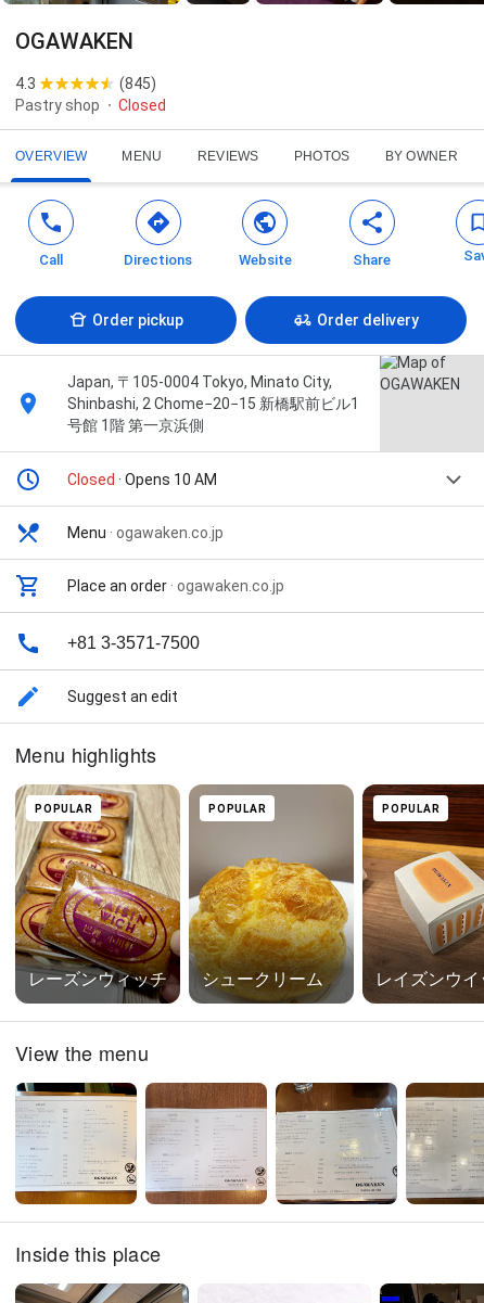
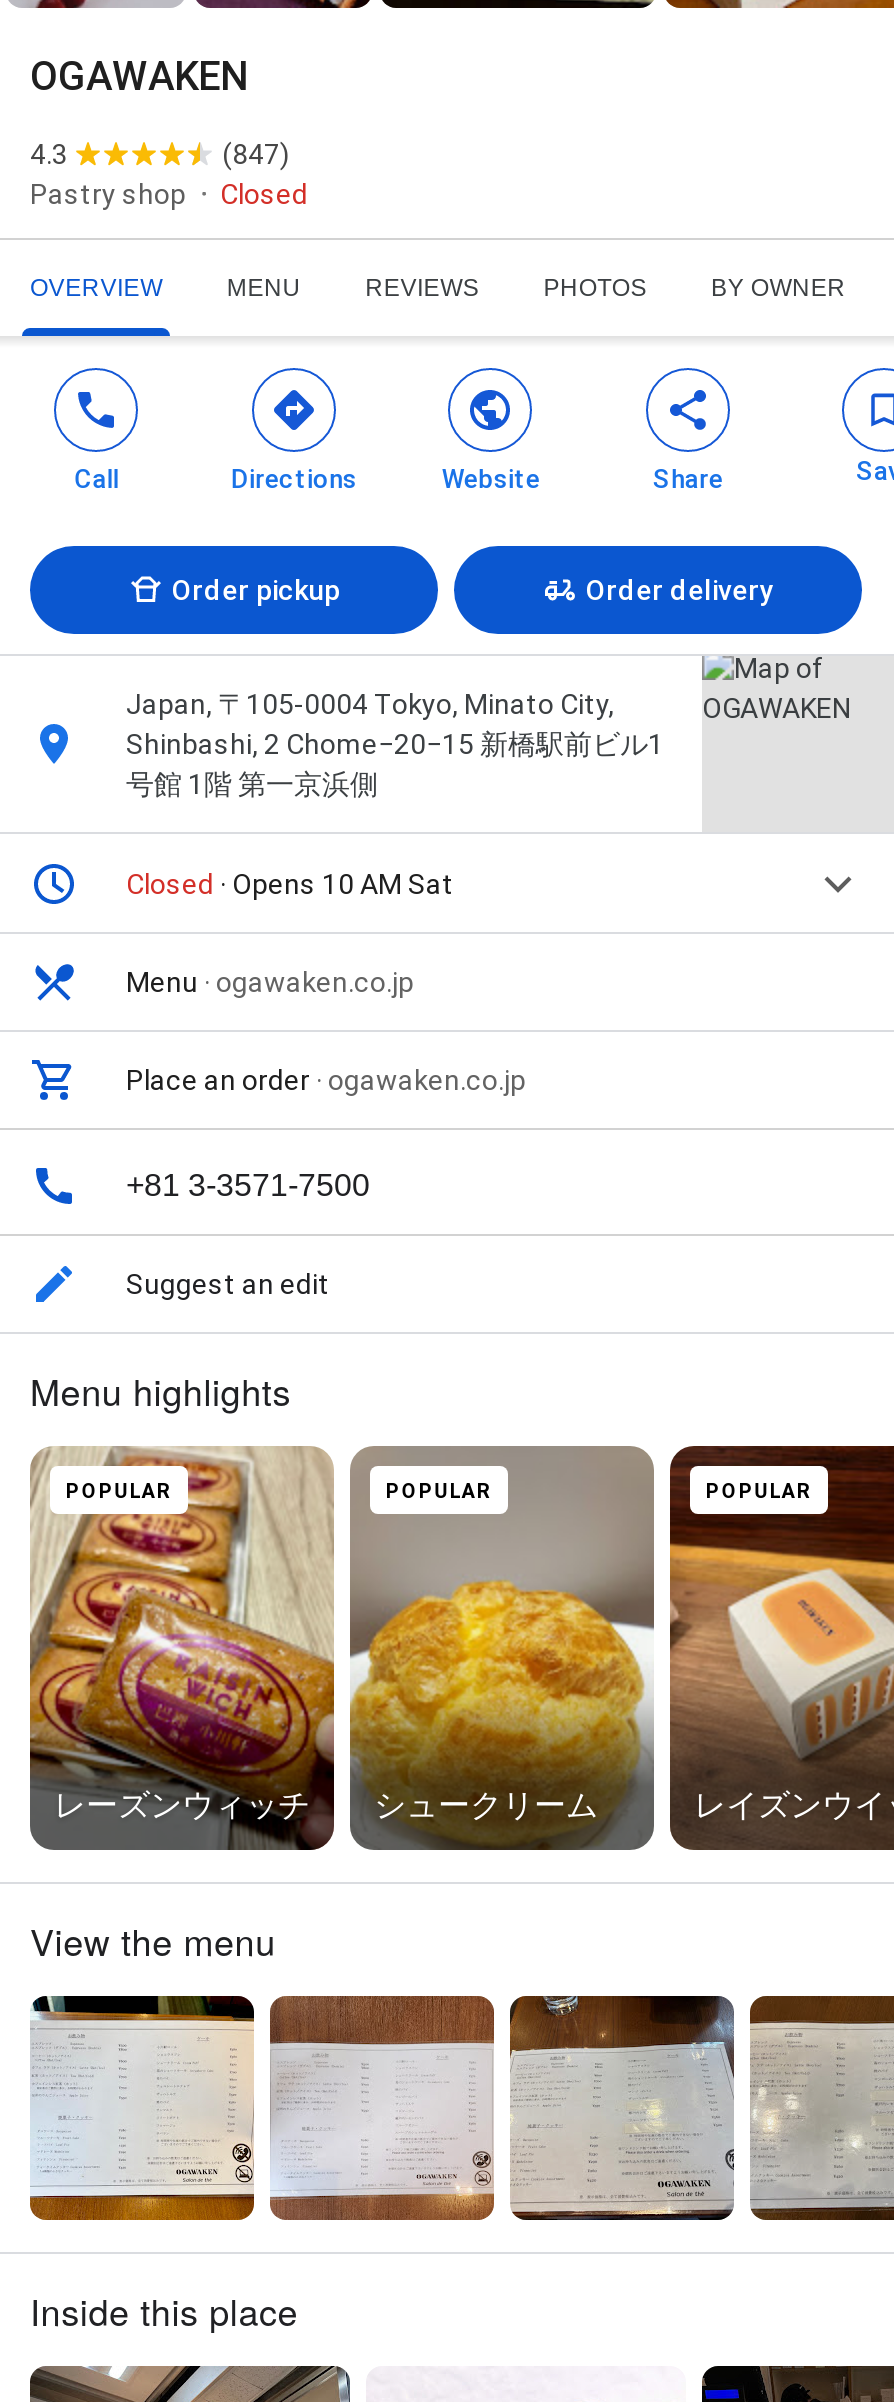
[119,75,156,92] (845) -> [222,138,290,170] (847)
[67,471,217,488] Closed · Opens 10 AM -> [126,868,454,900] Closed · Opens 10 AM Sat

